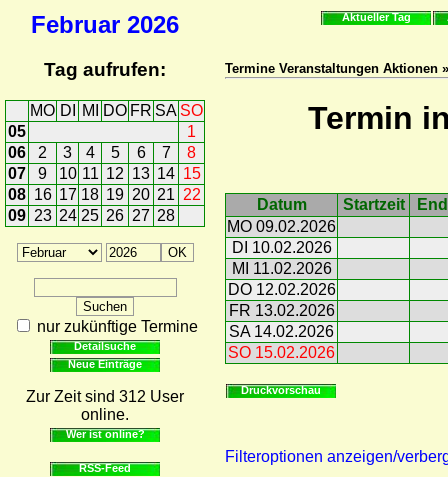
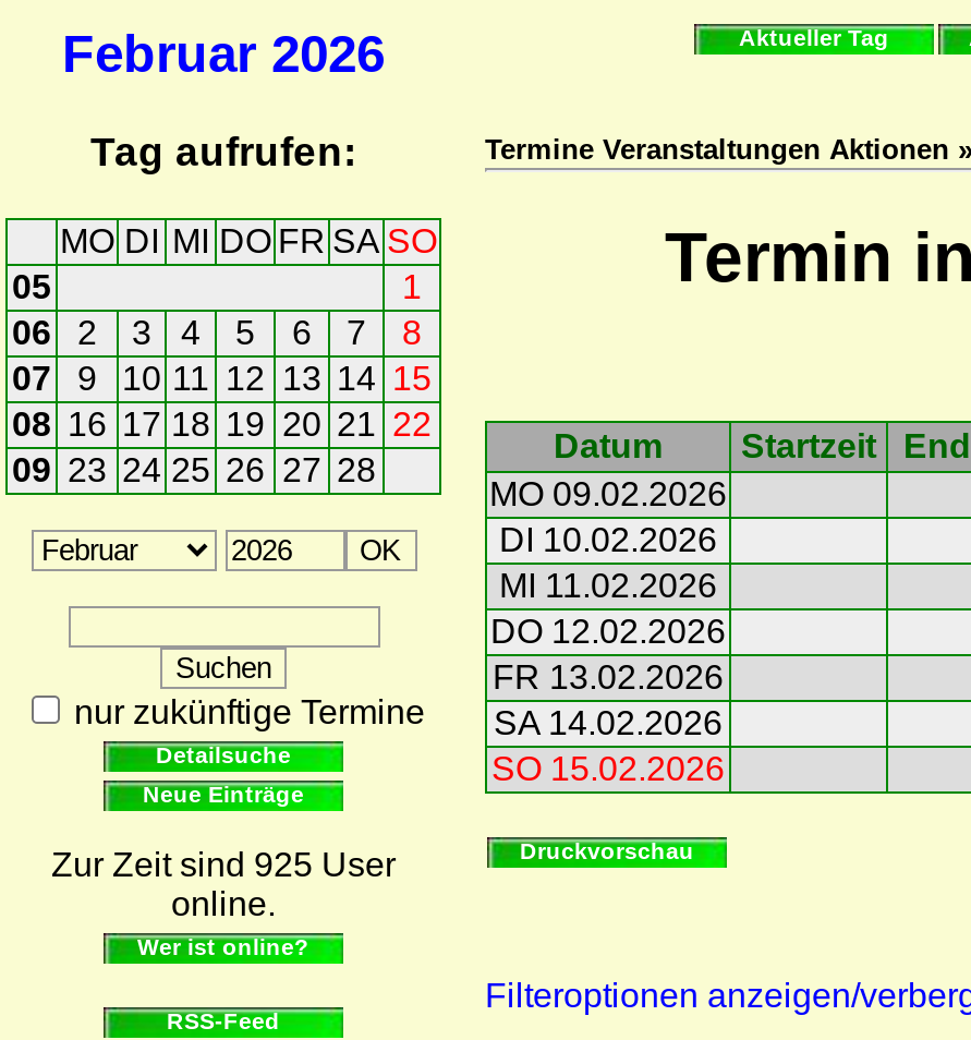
[26,387,184,404] Zur Zeit sind 312 User -> [51,845,396,882] Zur Zeit sind 925 User

